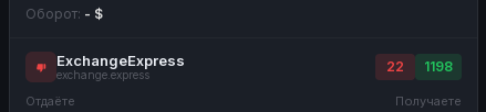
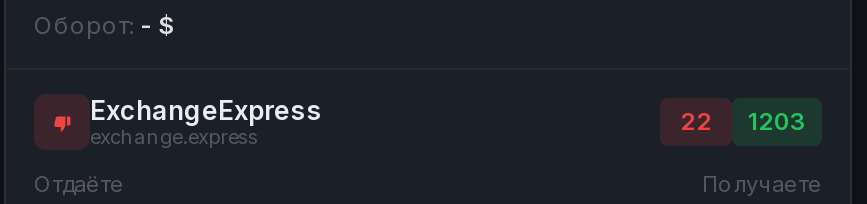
[386,58,453,74] 22 1198 -> [680,105,806,135] 22 1203

